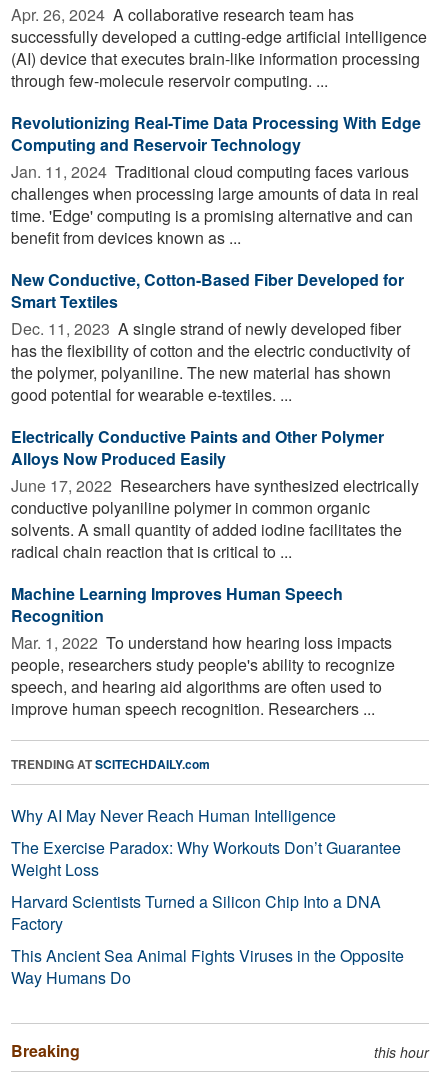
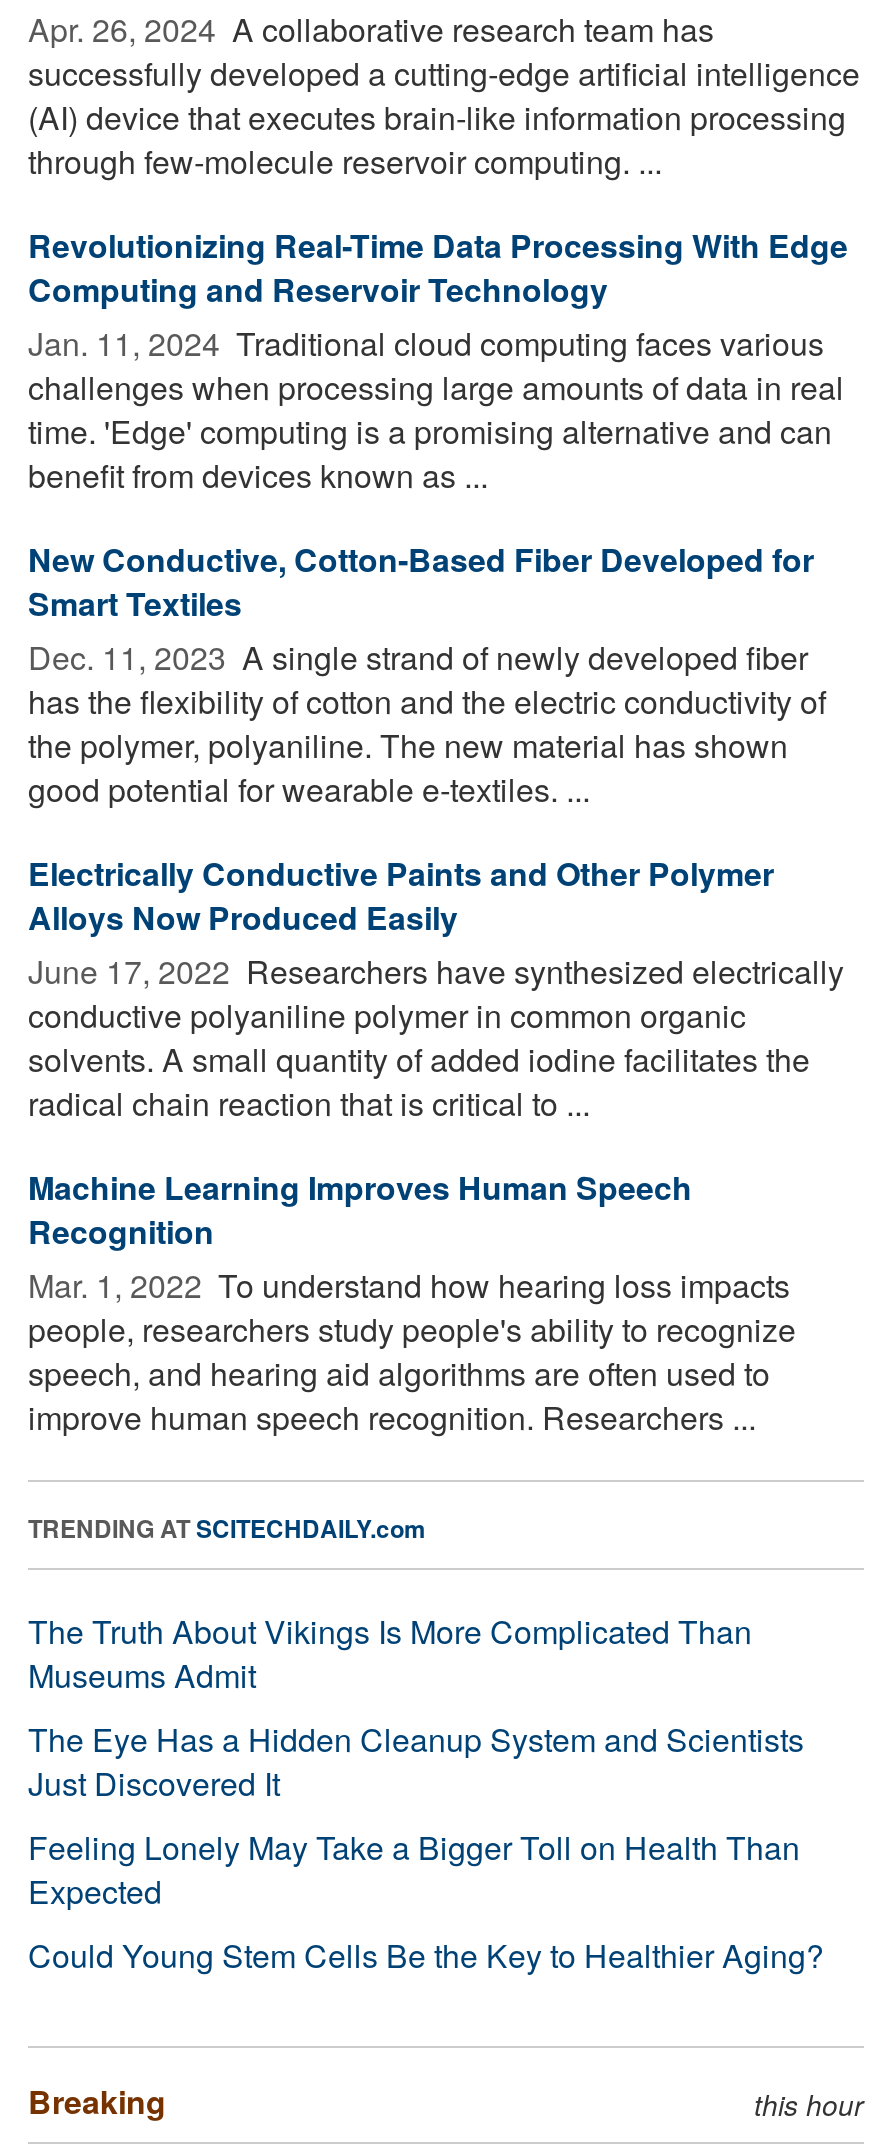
[11,804,404,989] Why AI May Never Reach Human Intelligence | The Exercise Paradox: Why Workouts Don’t Guarantee | Weight Loss | Harvard Scientists Turned a Silicon Chip Into a DNA | Factory | This Ancient Sea Animal Fights Viruses in the Opposite | Way Humans Do -> [28,1608,824,1978] The Truth About Vikings Is More Complicated Than | Museums Admit | The Eye Has a Hidden Cleanup System and Scientists | Just Discovered It | Feeling Lonely May Take a Bigger Toll on Health Than | Expected | Could Young Stem Cells Be the Key to Healthier Aging?

